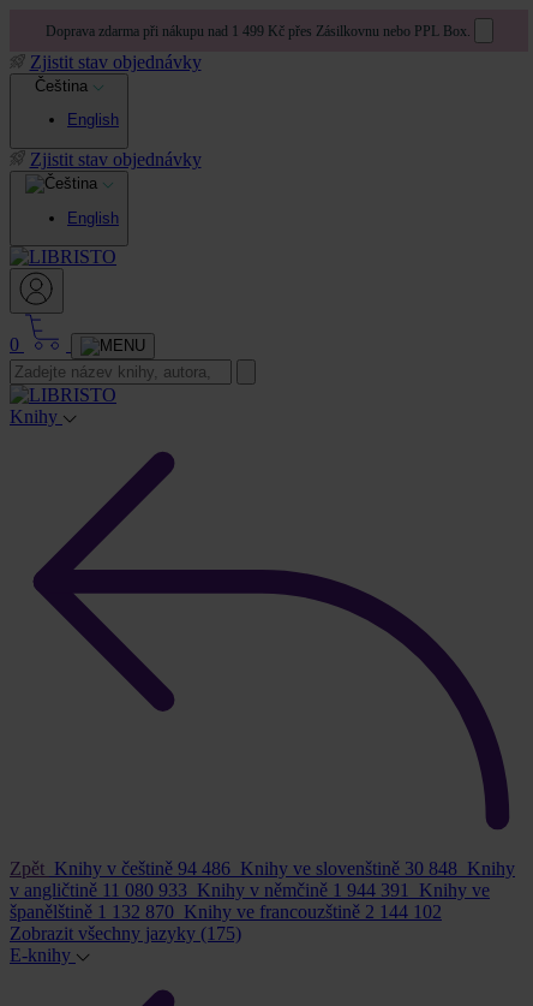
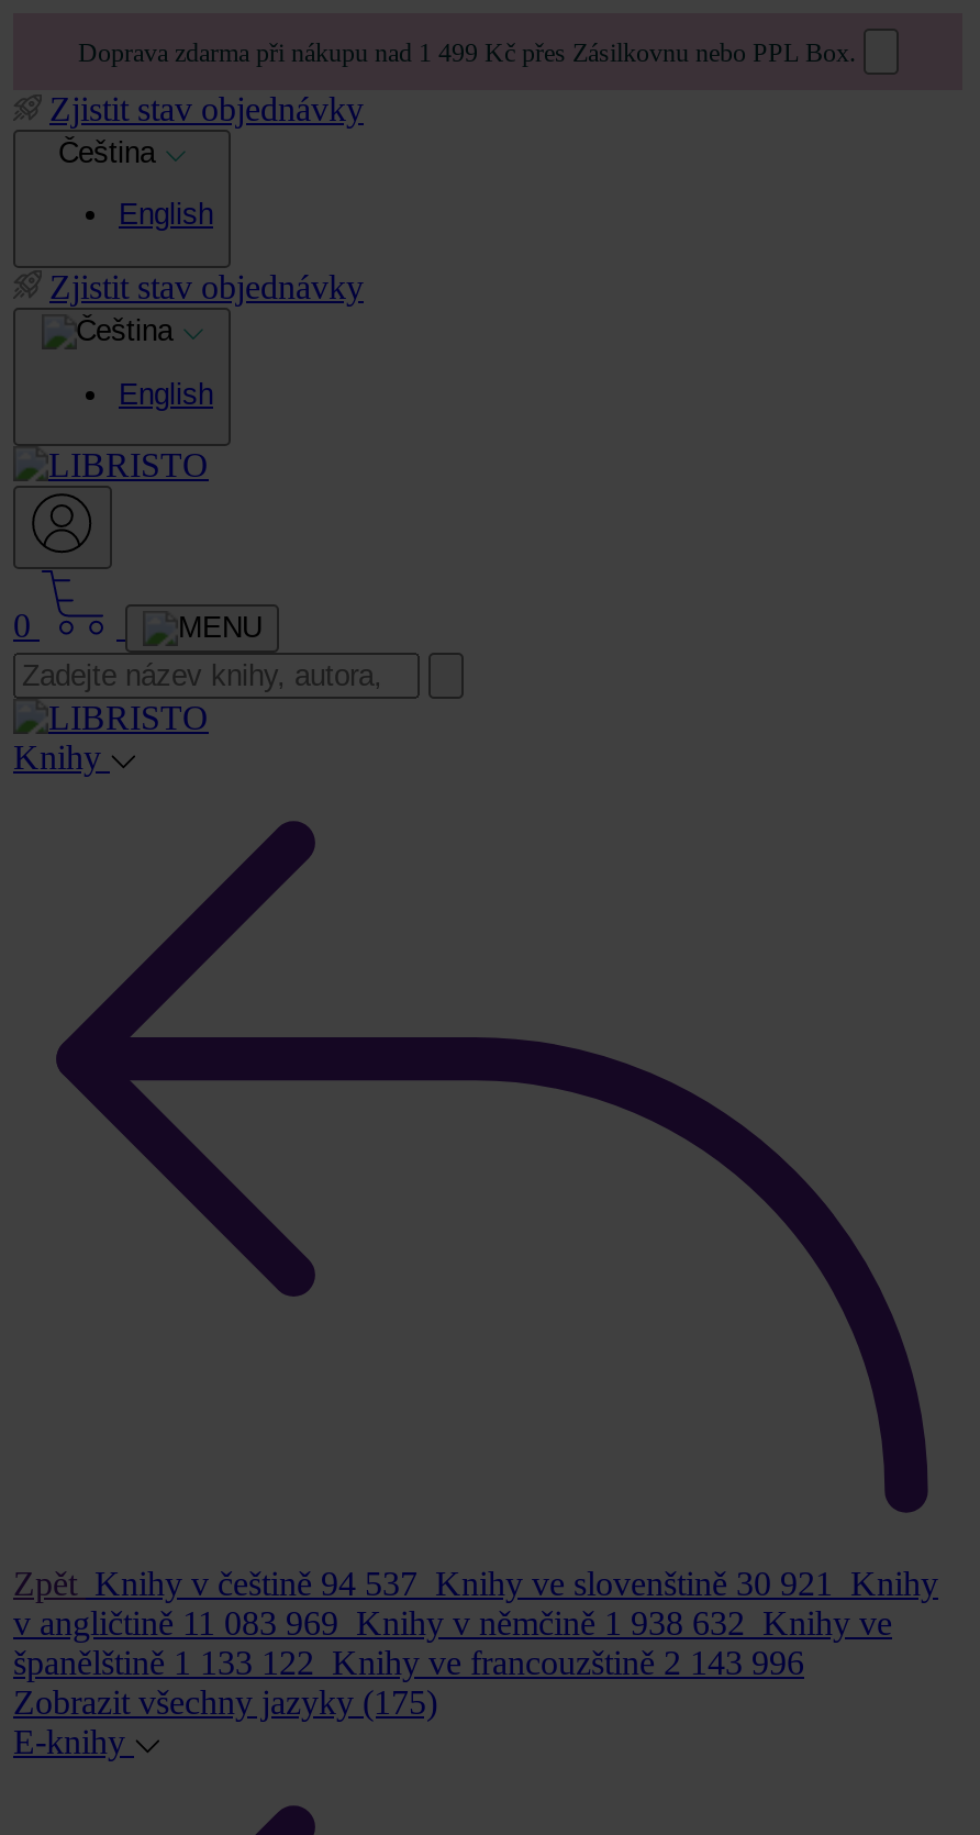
[10,858,515,878] Zpět Knihy v češtině 94 486 Knihy ve slovenštině 30 848 Knihy -> [13,1564,938,1602] Zpět Knihy v češtině 94 537 Knihy ve slovenštině 30 921 Knihy
[10,880,490,900] v angličtině 11 080 933 Knihy v němčině 1 944 391 Knihy ve -> [13,1604,892,1641] v angličtině 11 083 969 Knihy v němčině 1 938 632 Knihy ve
[10,901,442,922] španělštině 1 132 870 Knihy ve francouzštině 2 144 102 -> [13,1643,804,1681] španělštině 1 133 122 Knihy ve francouzštině 2 143 996

